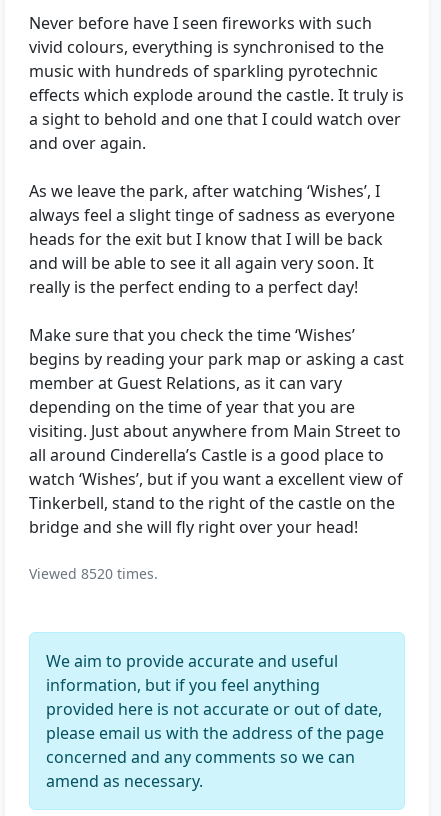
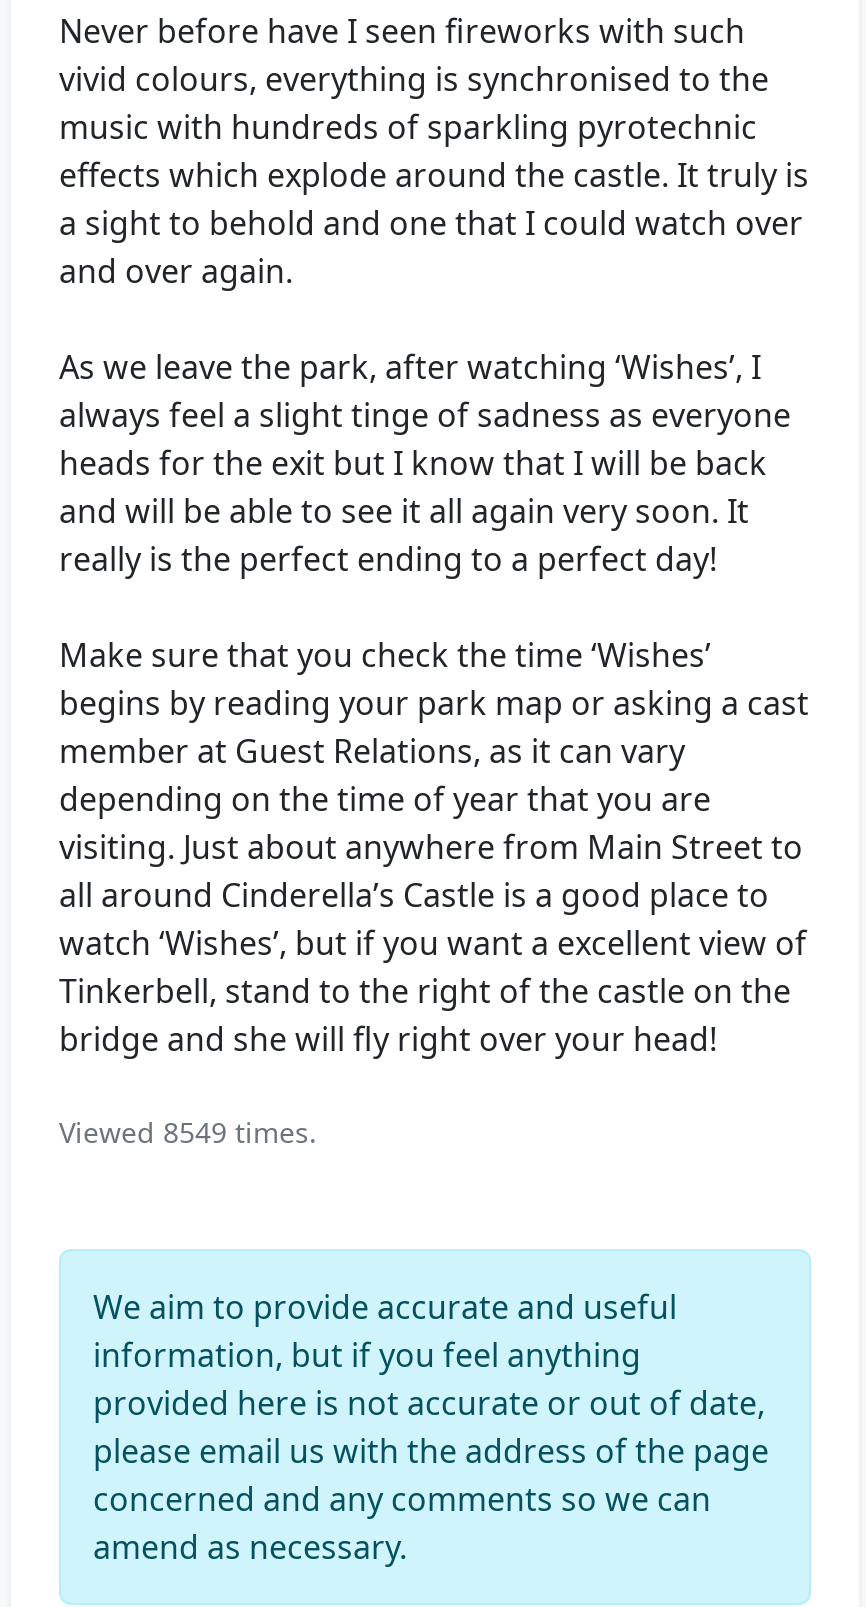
[29,564,158,583] Viewed 8520 times. -> [59,1113,317,1151] Viewed 8549 times.

